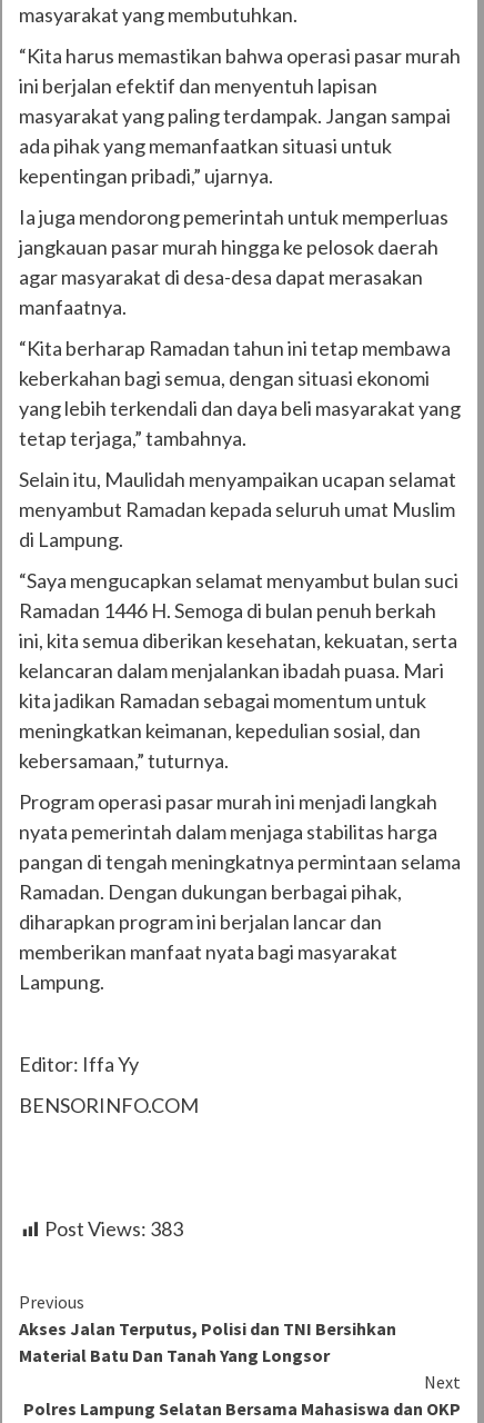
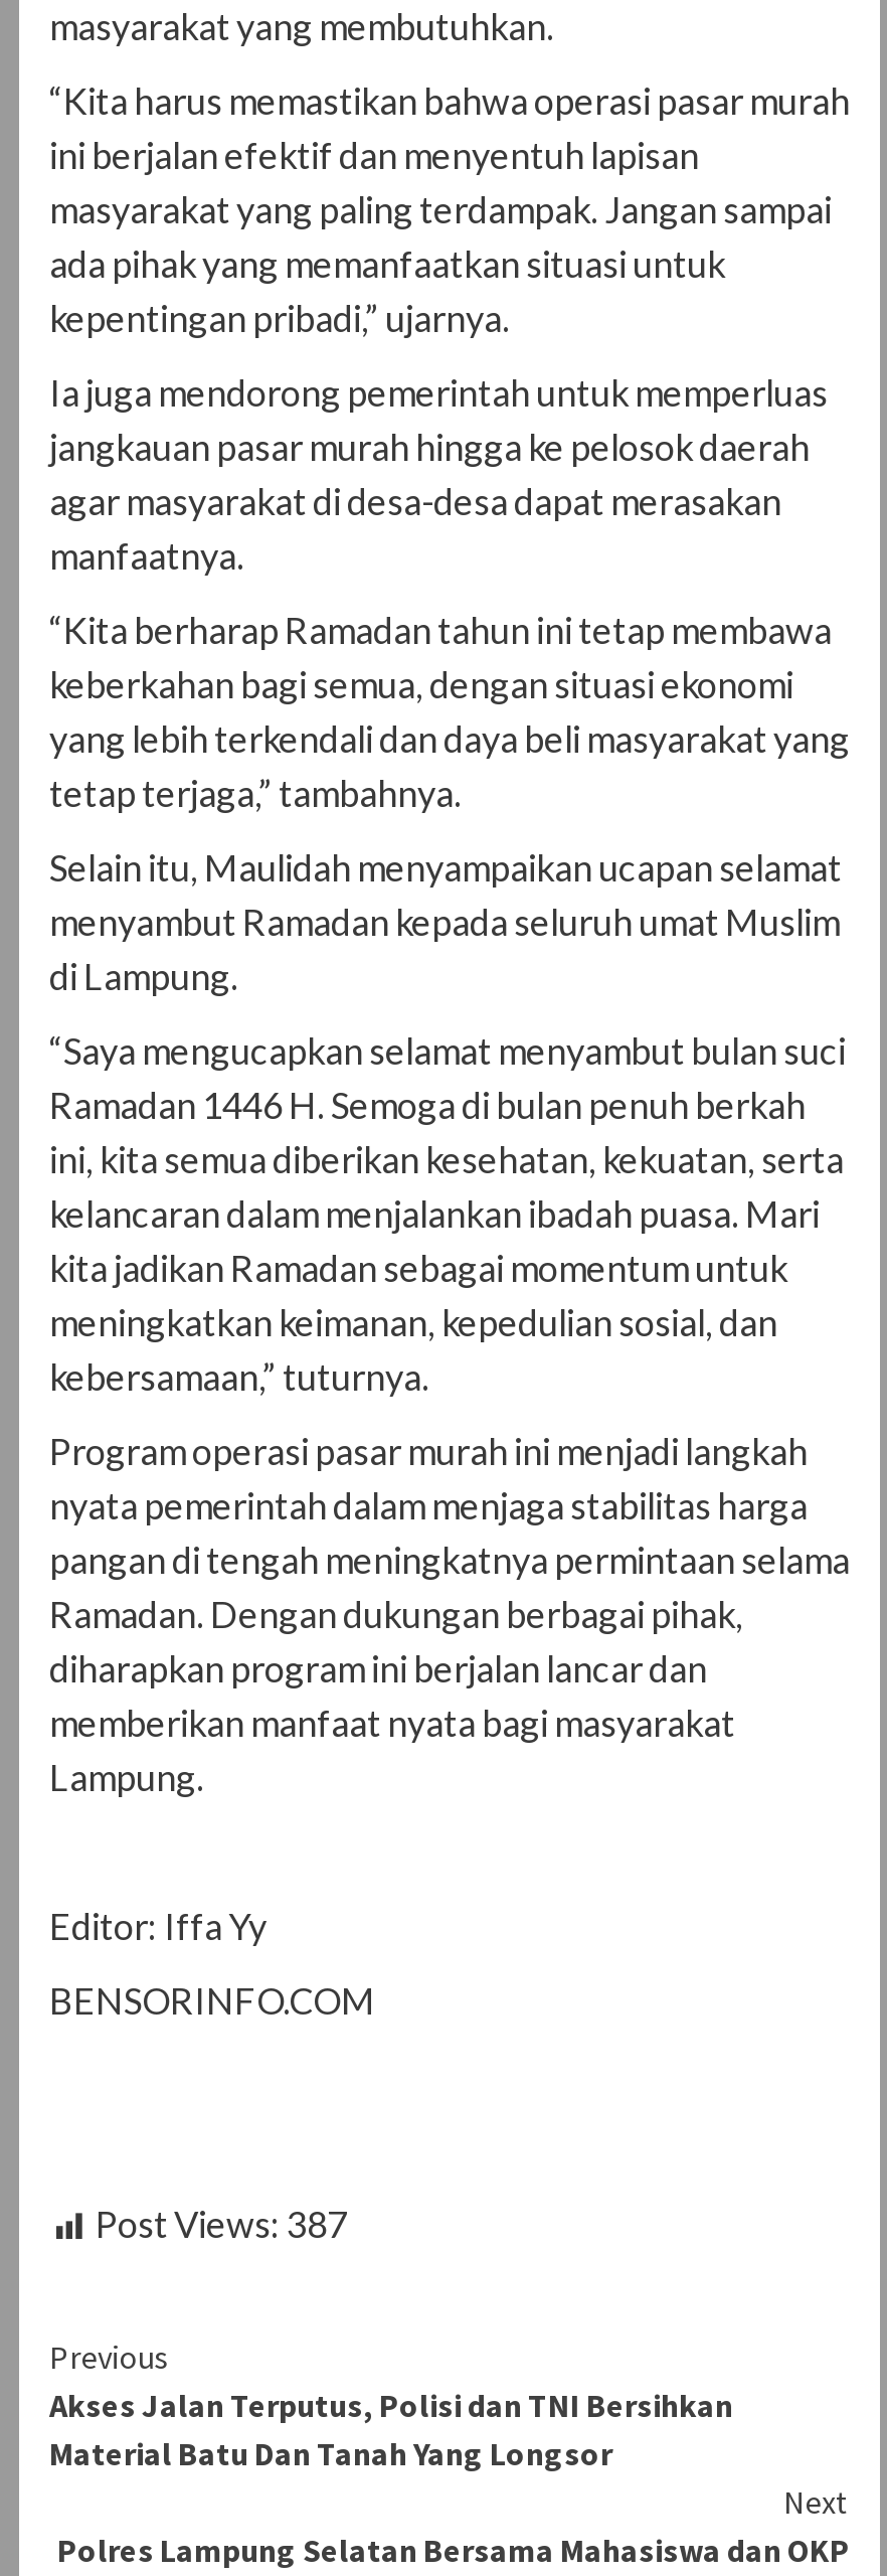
[44,1217,183,1241] Post Views: 383 -> [96,2202,347,2247] Post Views: 387

